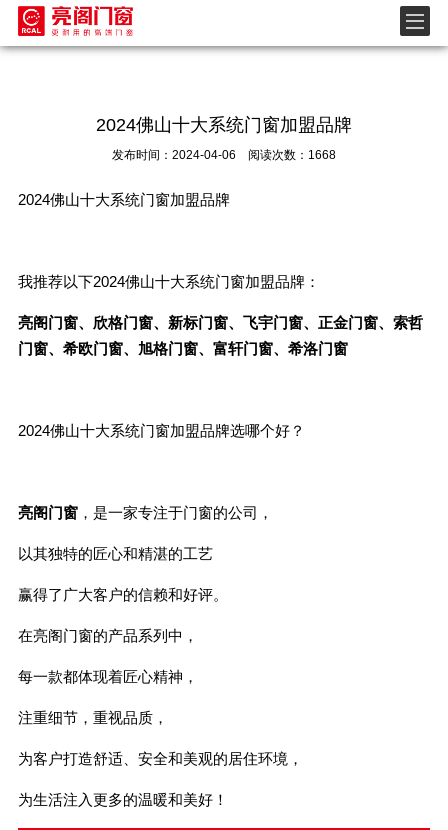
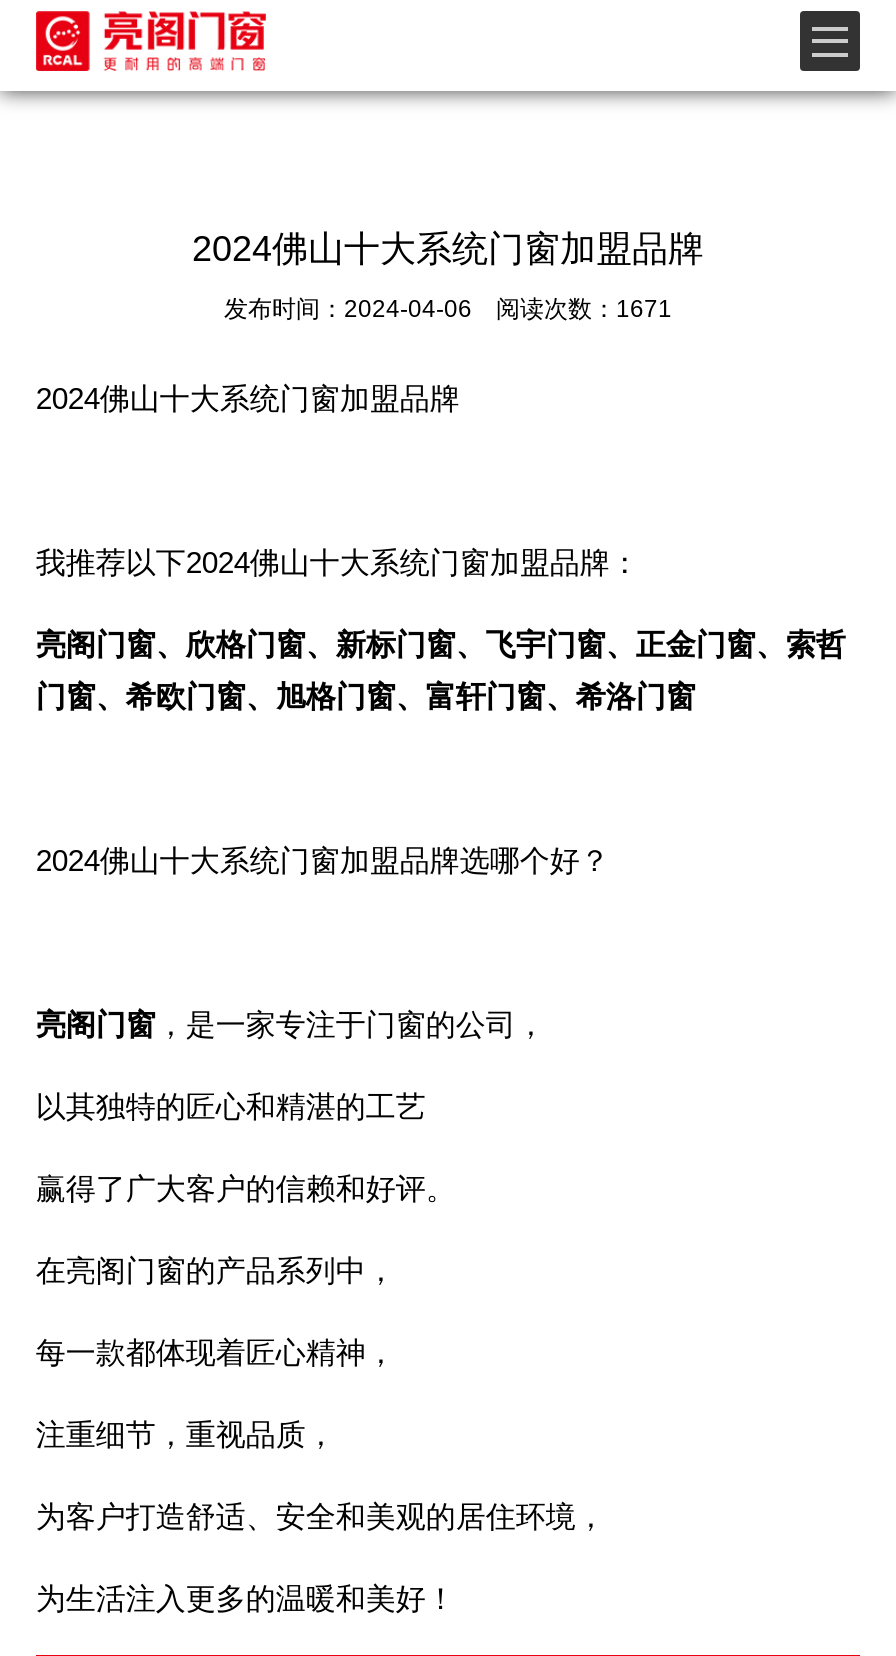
[112,148,336,162] 发布时间：2024-04-06 阅读次数：1668 -> [224,295,672,323] 发布时间：2024-04-06 阅读次数：1671

